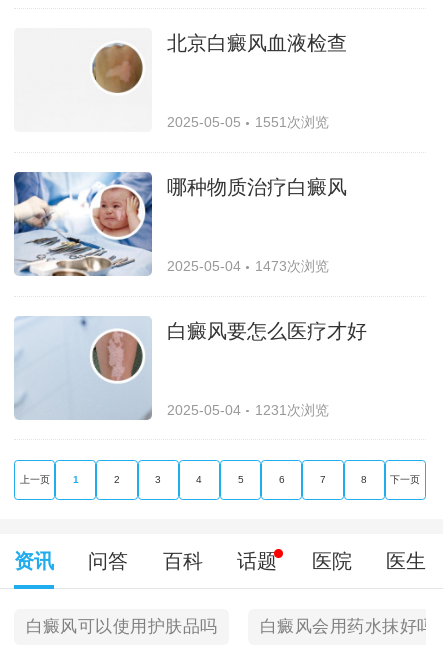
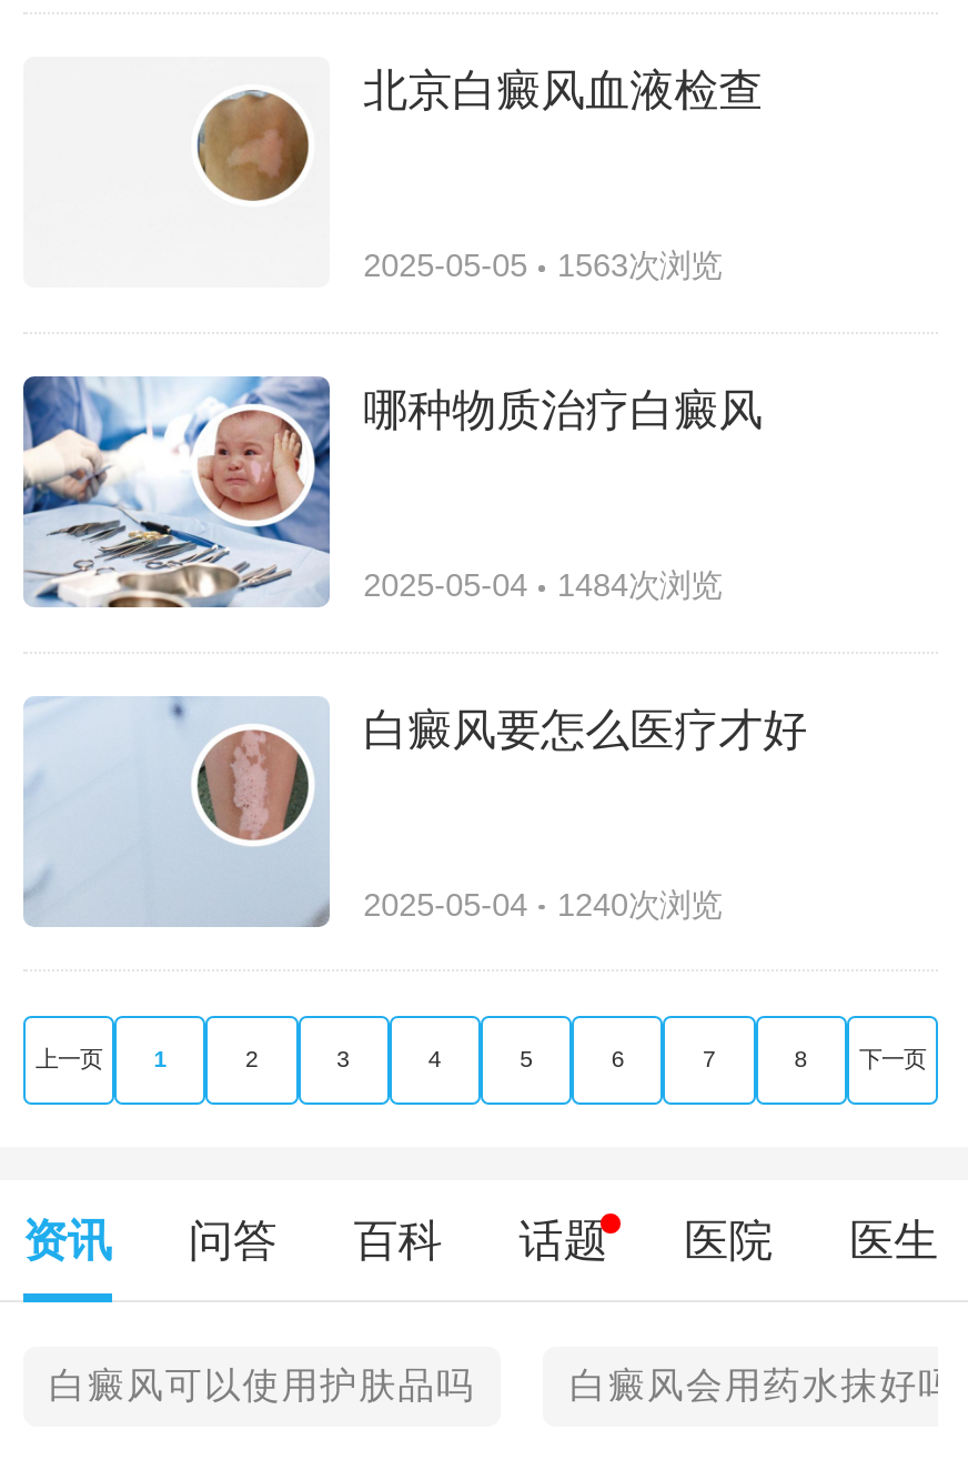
[167,114,328,130] 2025-05-05 1551次浏览 -> [363,248,722,284] 2025-05-05 1563次浏览
[167,258,328,274] 2025-05-04 1473次浏览 -> [363,567,722,603] 2025-05-04 1484次浏览
[167,402,328,418] 2025-05-04 1231次浏览 -> [363,886,722,922] 2025-05-04 1240次浏览

